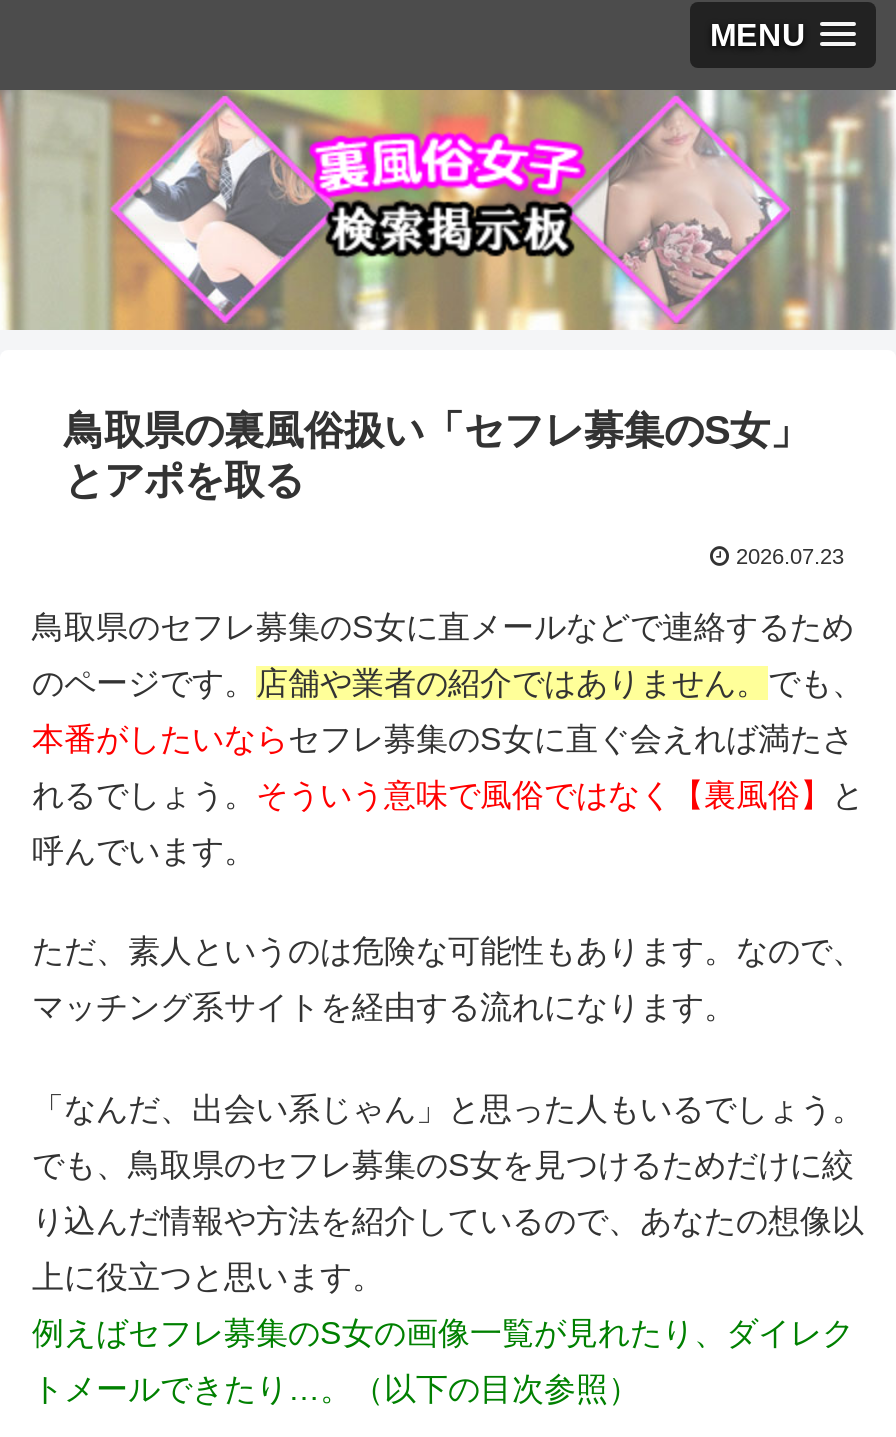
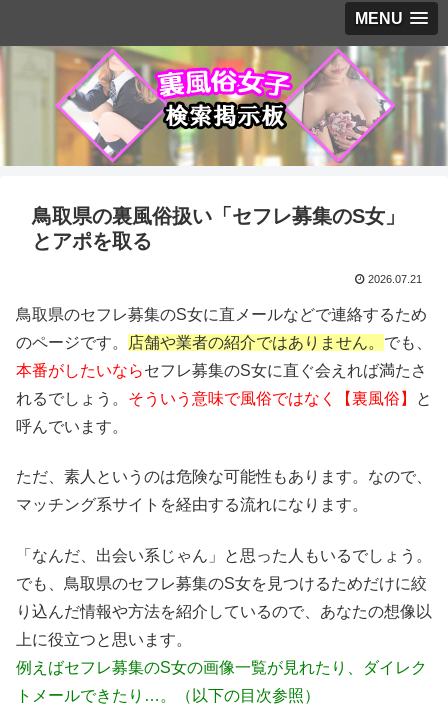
[736,544,844,568] 2026.07.23 -> [368,273,422,285] 2026.07.21

